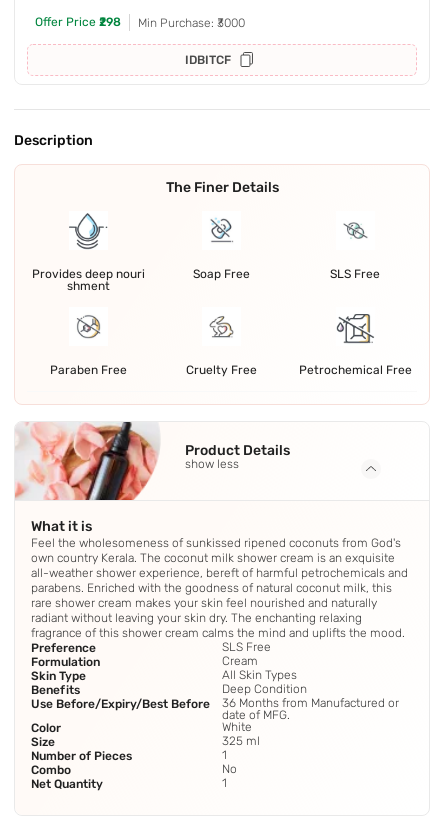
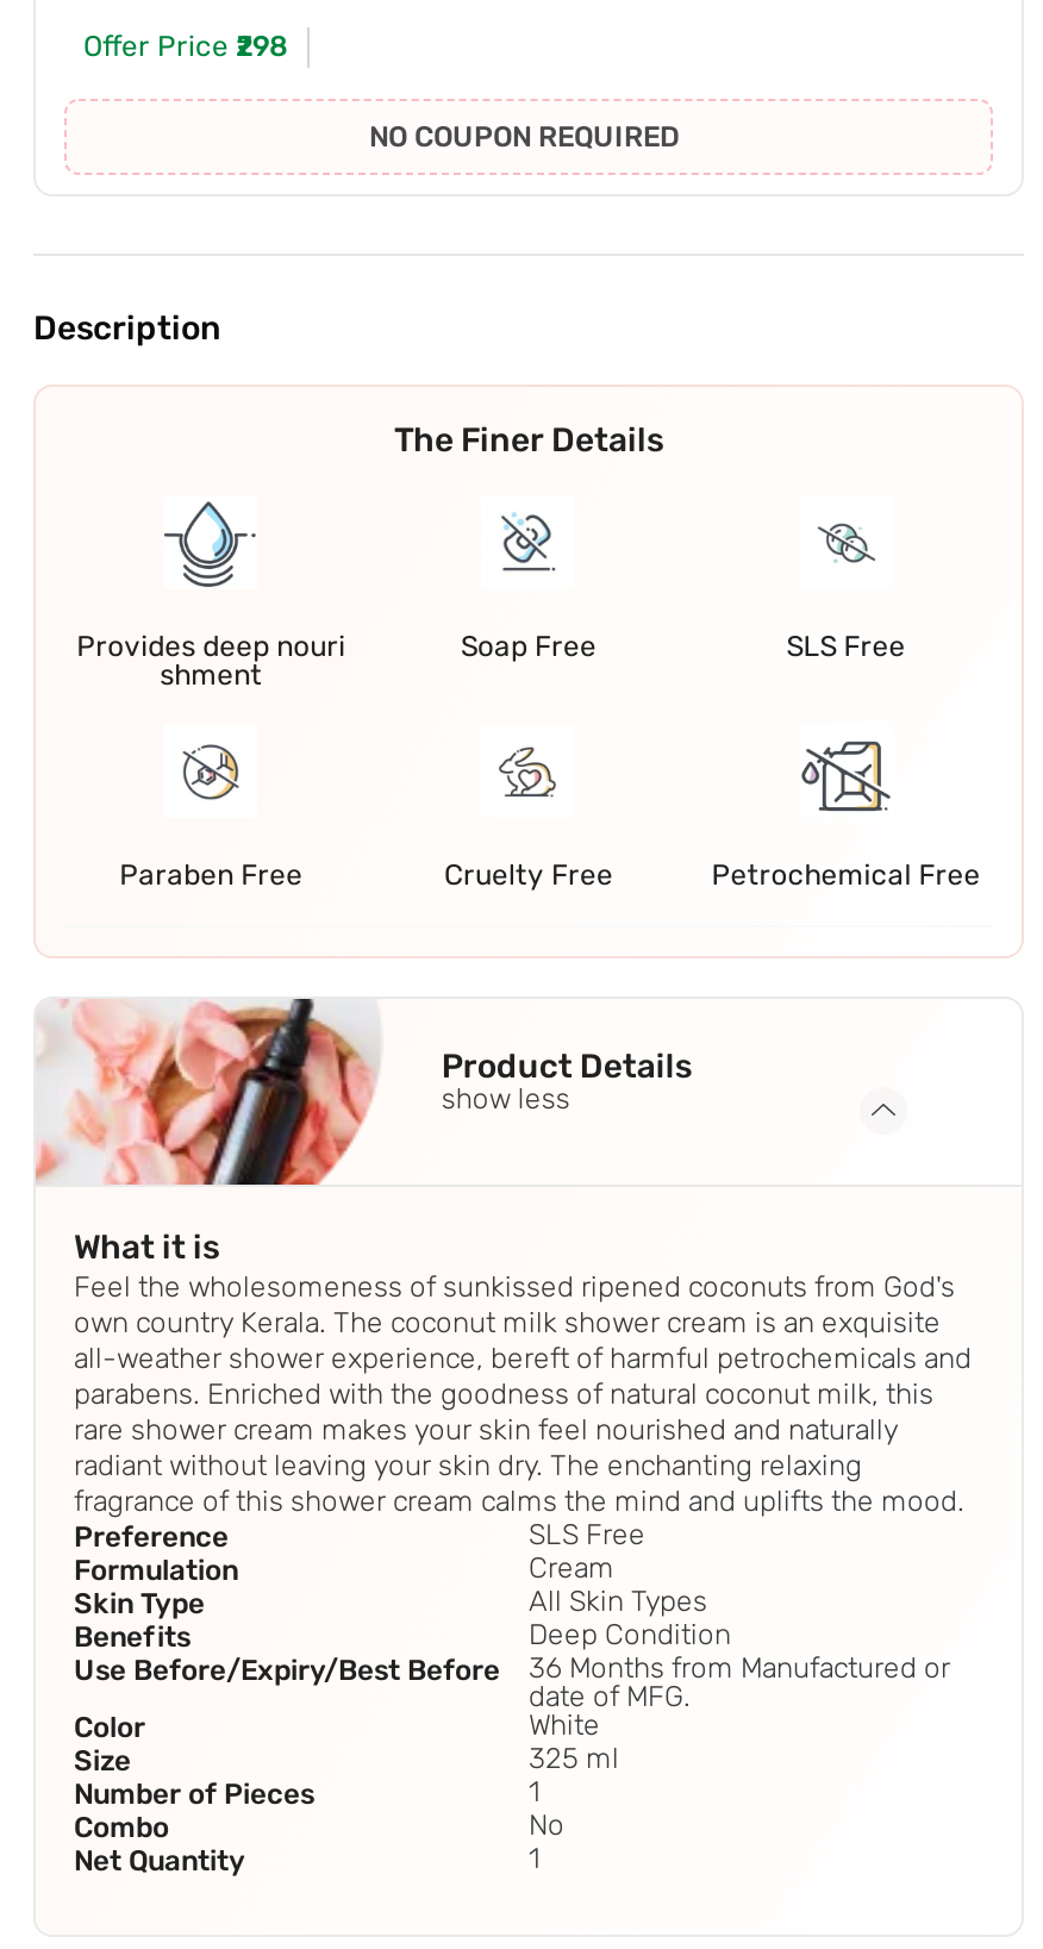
[138,16,245,67] Min Purchase: ₹3000 | IDBITCF -> [369,121,679,154] NO COUPON REQUIRED

